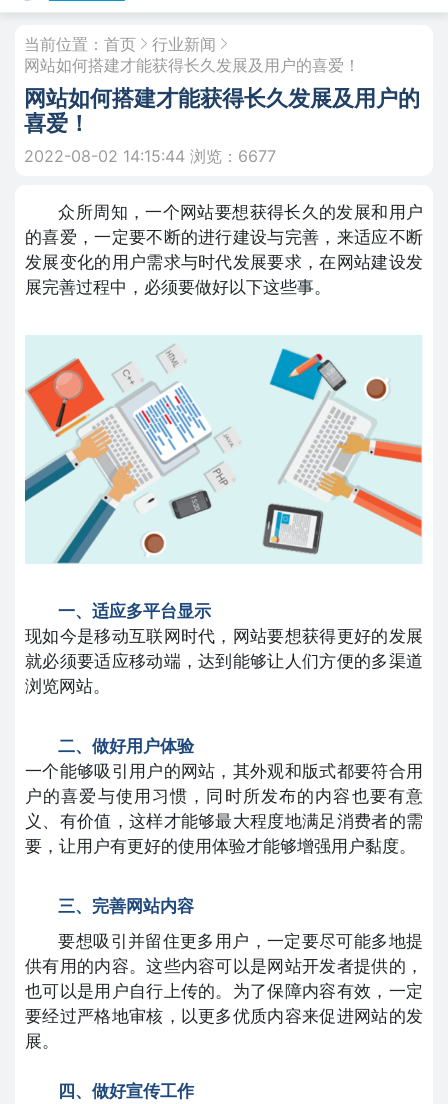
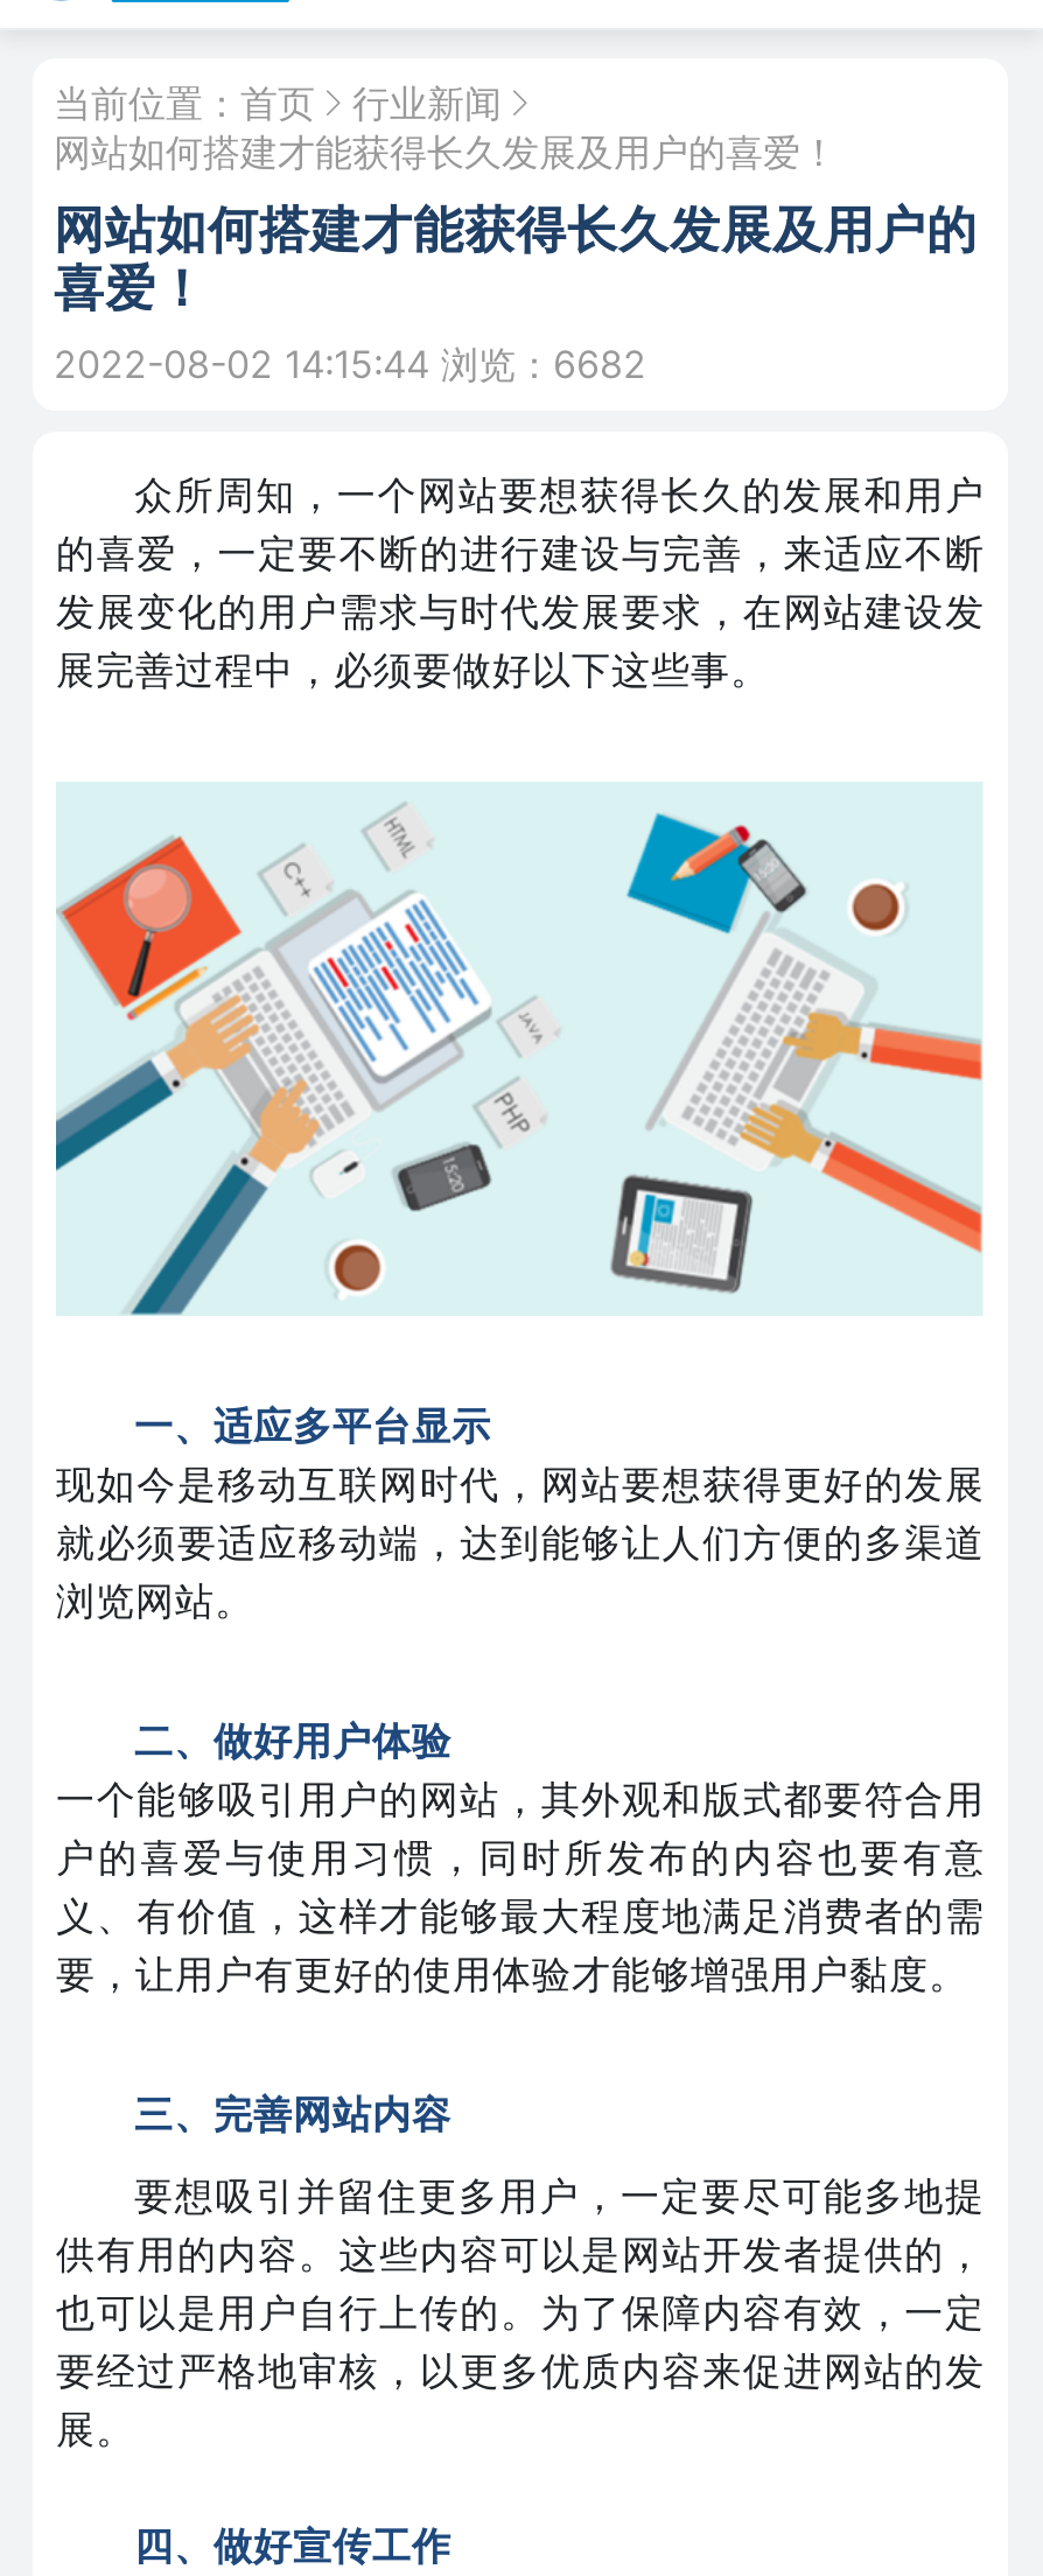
[24,146,276,166] 2022-08-02 14:15:44 浏览：6677 -> [54,341,646,388] 2022-08-02 14:15:44 浏览：6682

